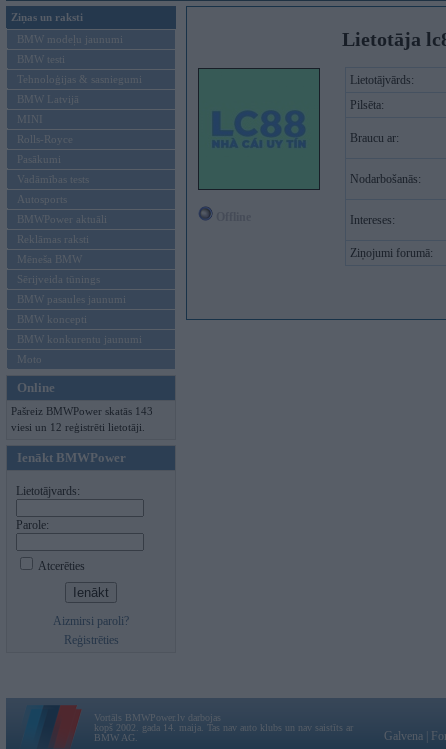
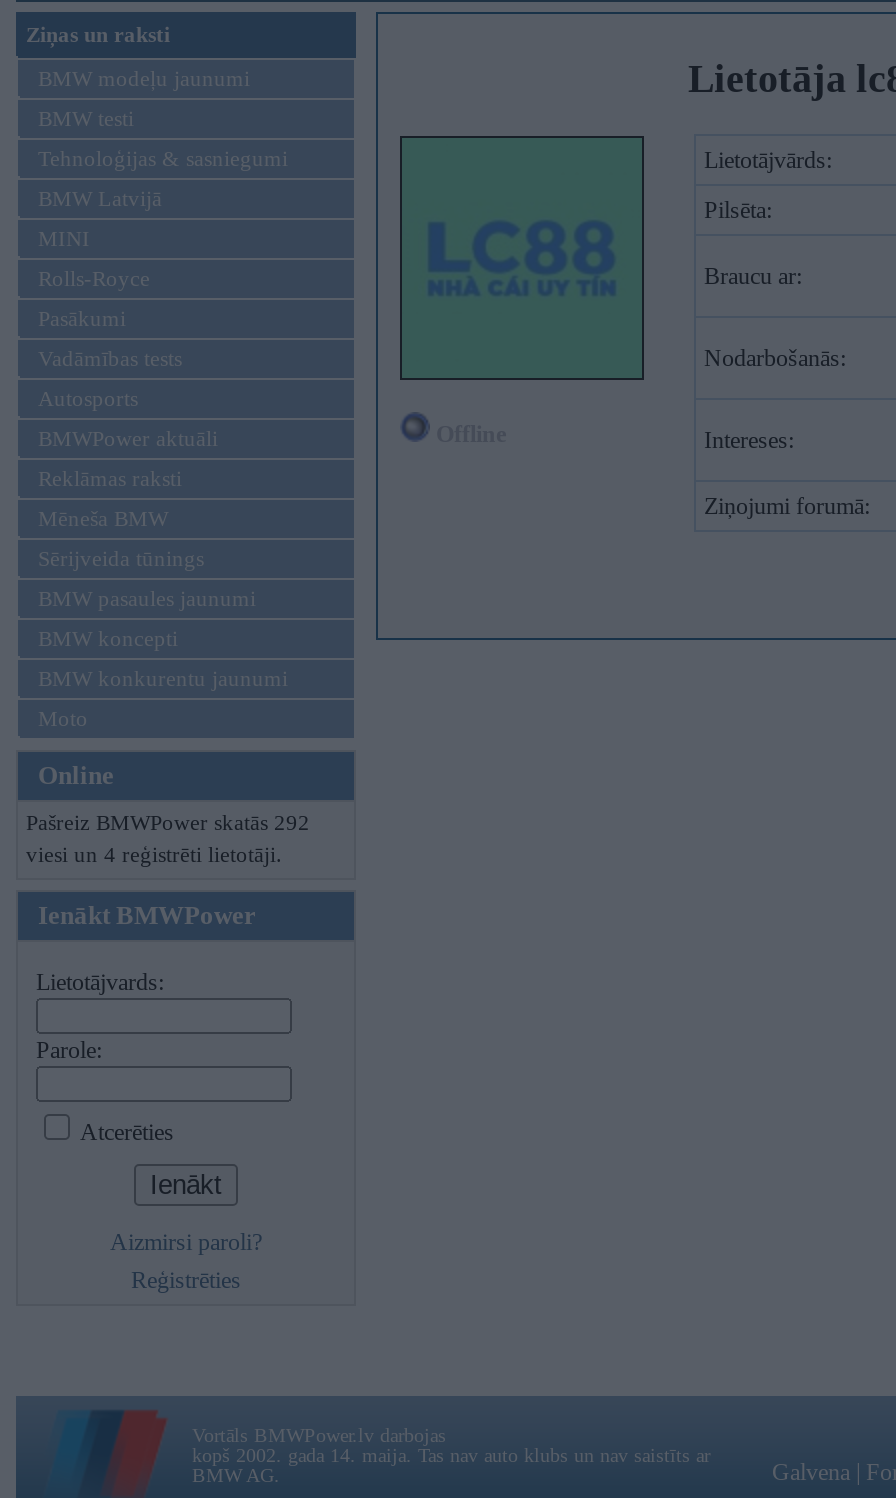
[11,405,153,417] Pašreiz BMWPower skatās 143 -> [26,810,310,834] Pašreiz BMWPower skatās 292
[11,421,145,433] viesi un 12 reģistrēti lietotāji. -> [26,842,282,866] viesi un 4 reģistrēti lietotāji.

